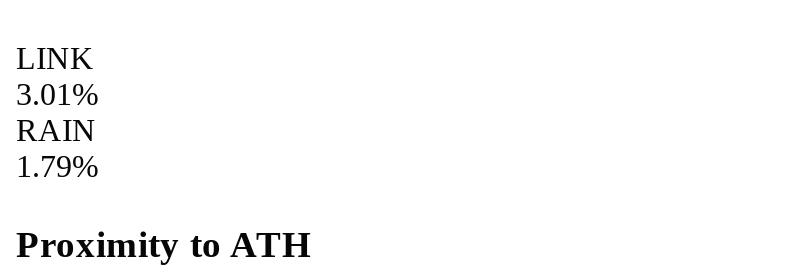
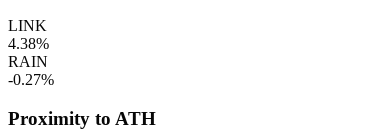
[16,77,98,111] 3.01% -> [8,35,49,52] 4.38%
[16,149,98,183] 1.79% -> [8,71,54,88] -0.27%

